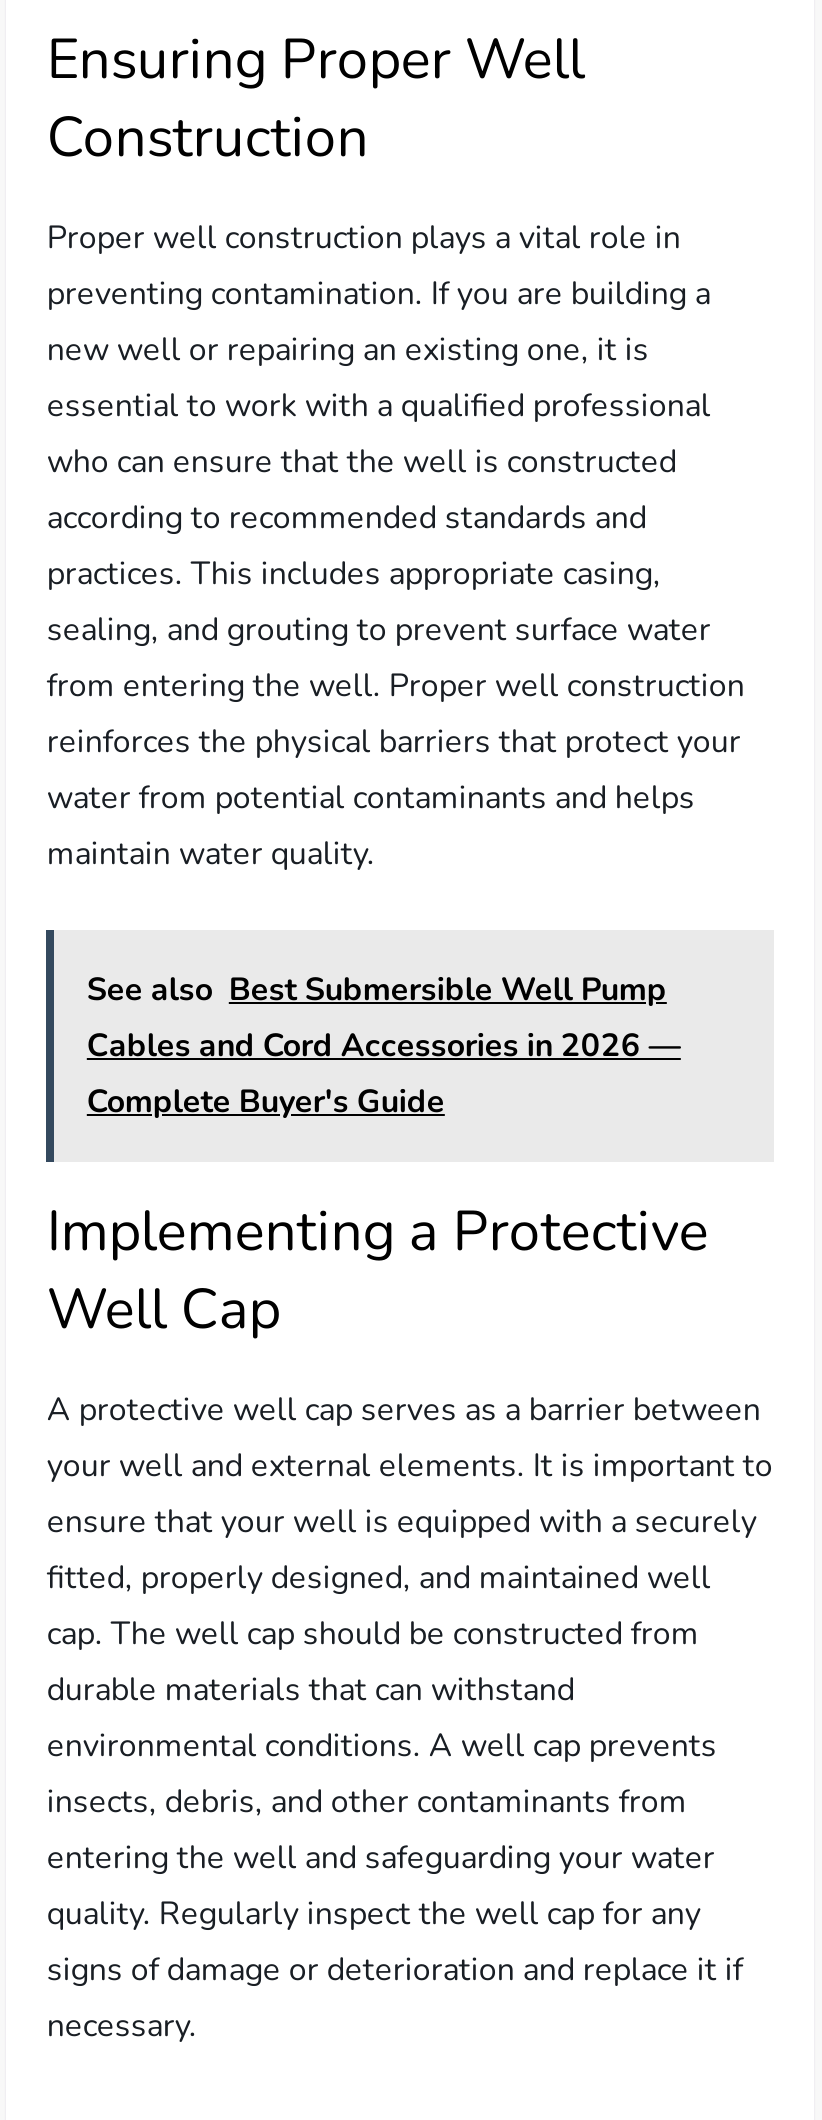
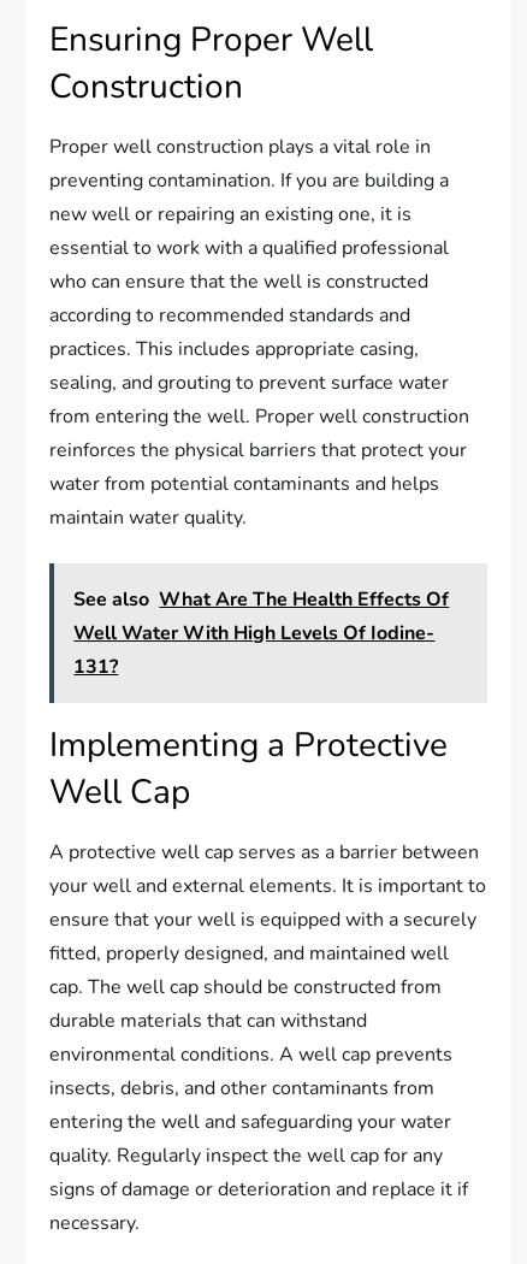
[87,968,681,1124] See also Best Submersible Well Pump | Cables and Cord Accessories in 2026 — | Complete Buyer's Guide -> [74,587,449,681] See also What Are The Health Effects Of | Well Water With High Levels Of Iodine- | 131?

